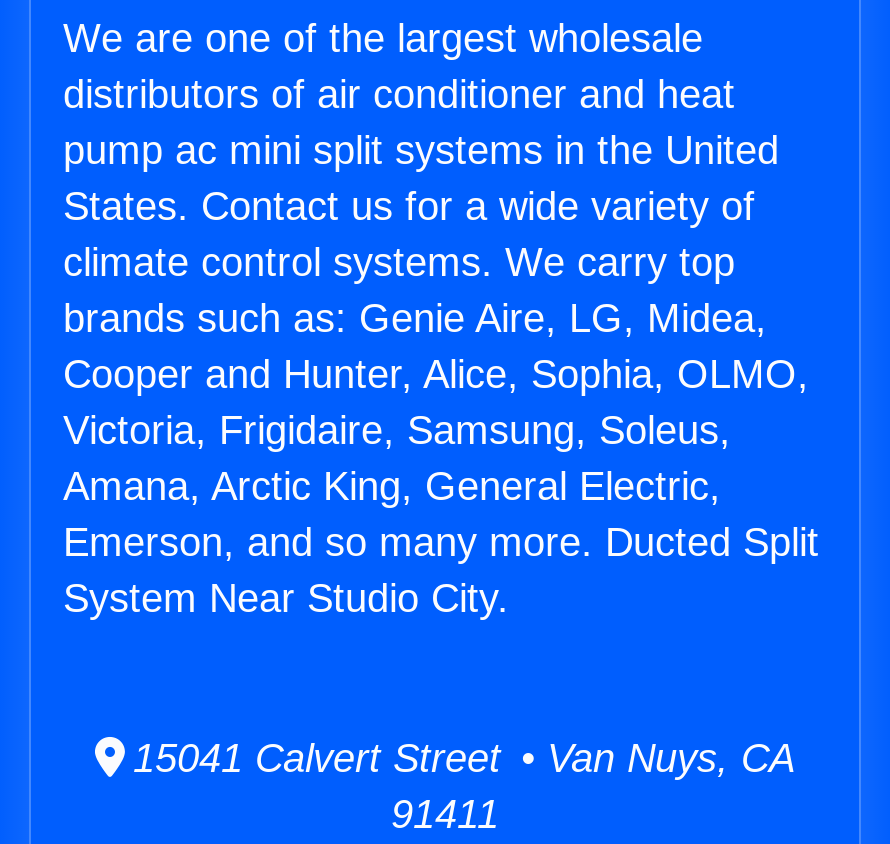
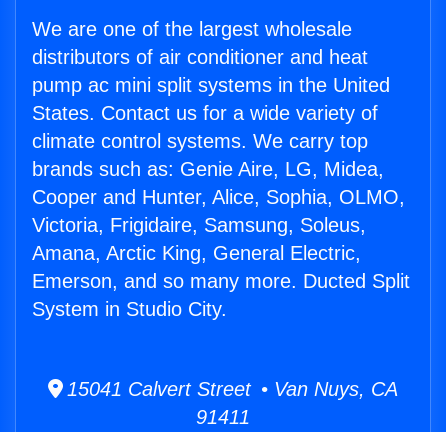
[63,576,509,620] System Near Studio City. -> [32,298,227,320] System in Studio City.

